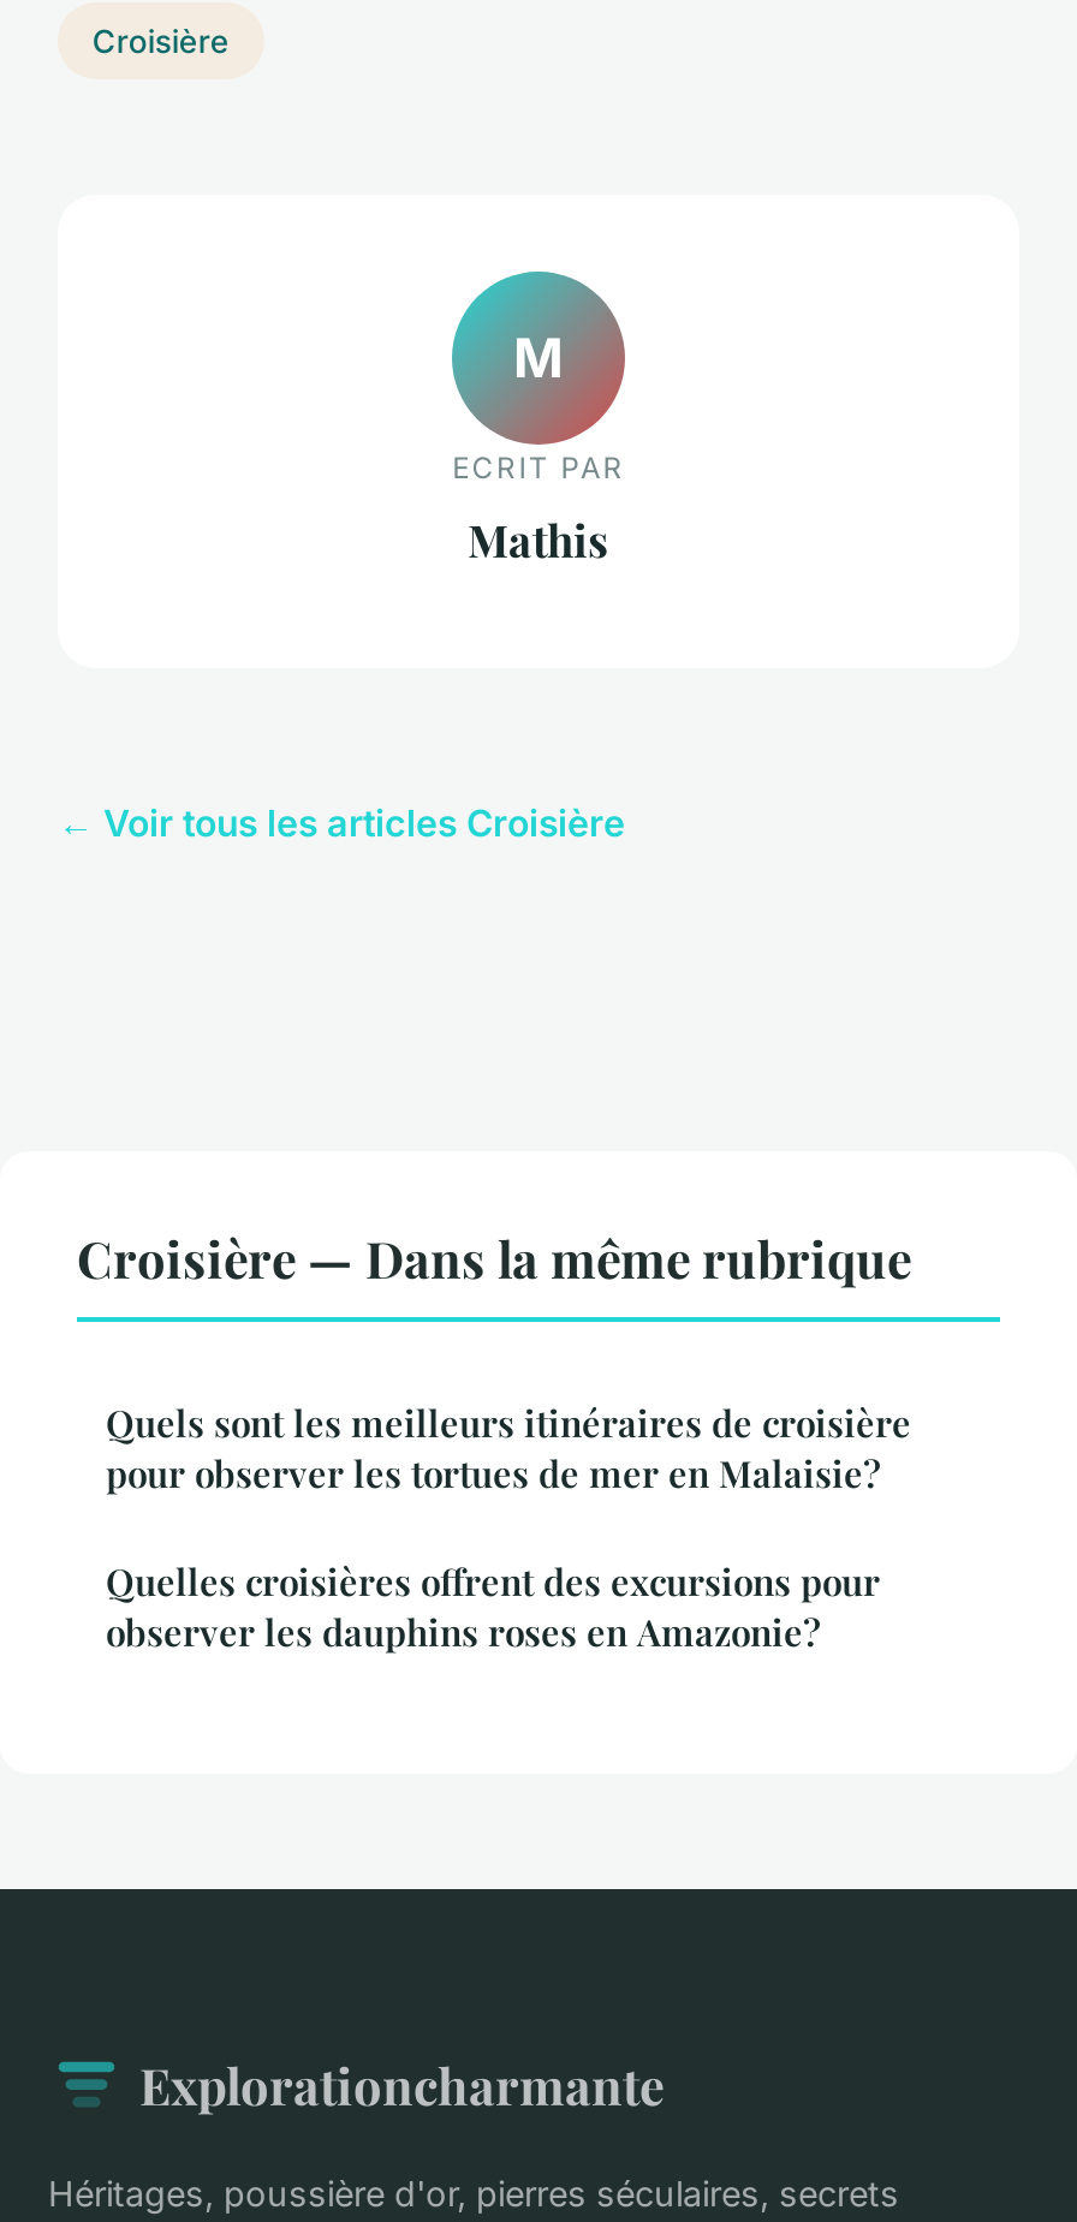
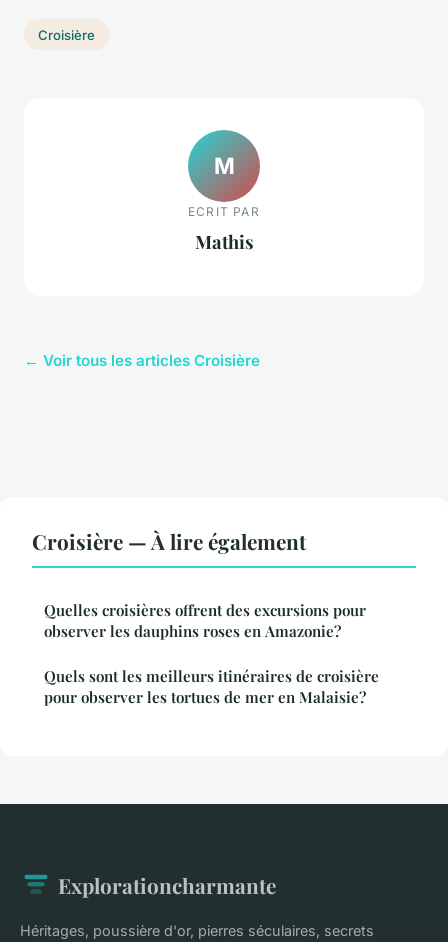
[77,1224,911,1292] Croisière — Dans la même rubrique -> [32,527,306,555] Croisière — À lire également
moved [106,1400,911,1498] -> [44,666,379,707]: Quels sont les meilleurs itinéraires de croisière | pour observer les tortues de mer en Malaisie?
moved [106,1558,880,1657] -> [44,600,366,641]: Quelles croisières offrent des excursions pour | observer les dauphins roses en Amazonie?

